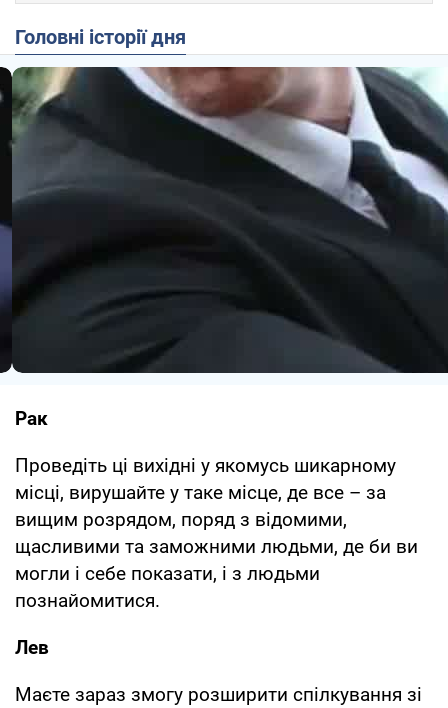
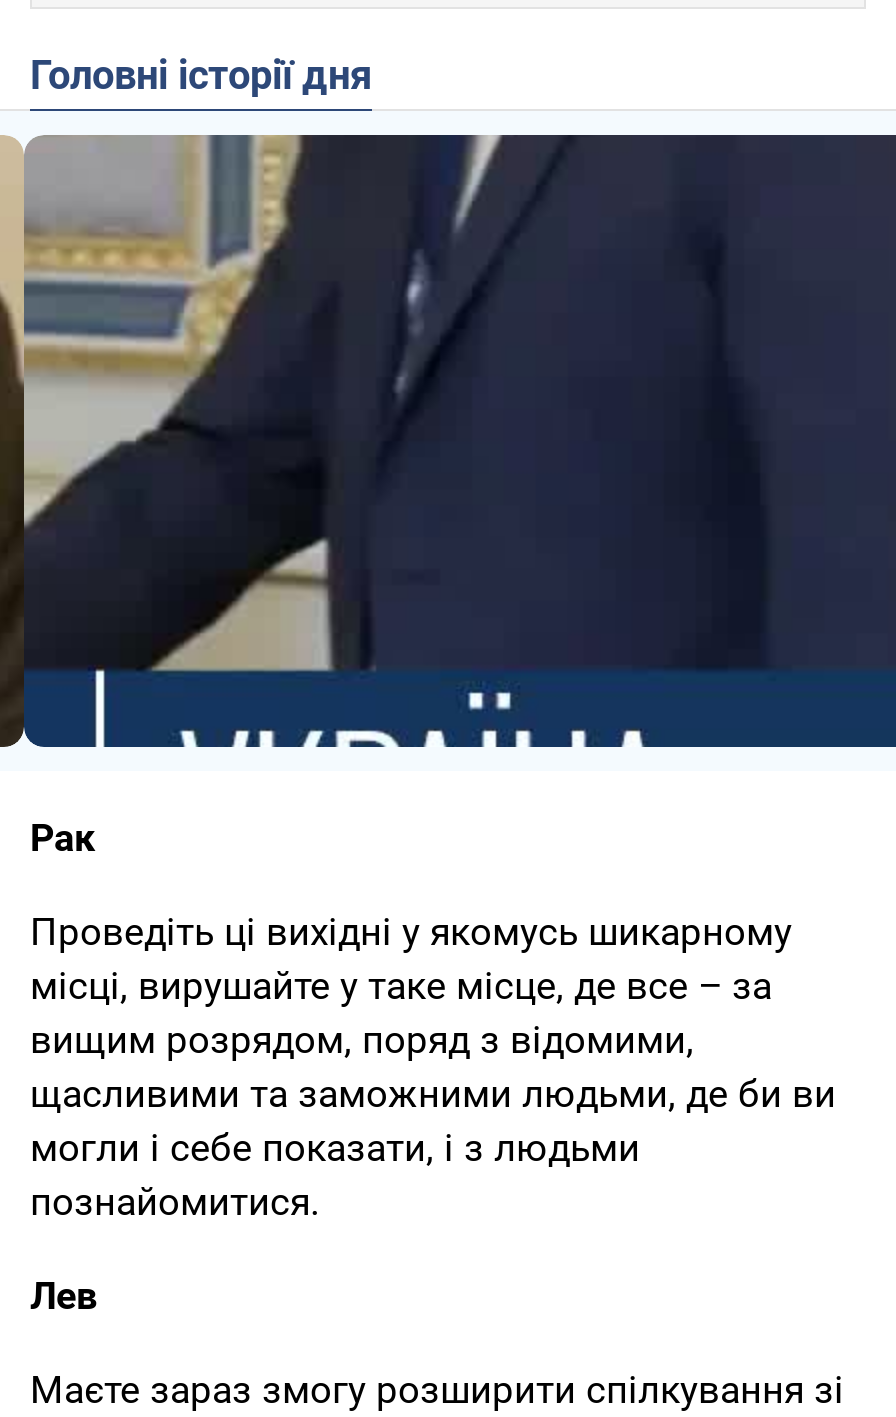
[3,66,445,374] [image] -> [6,133,890,749] [image]

